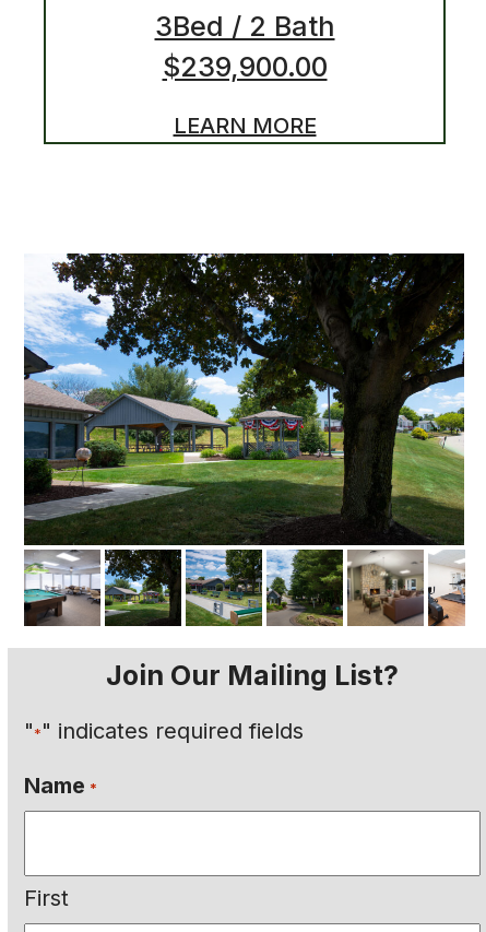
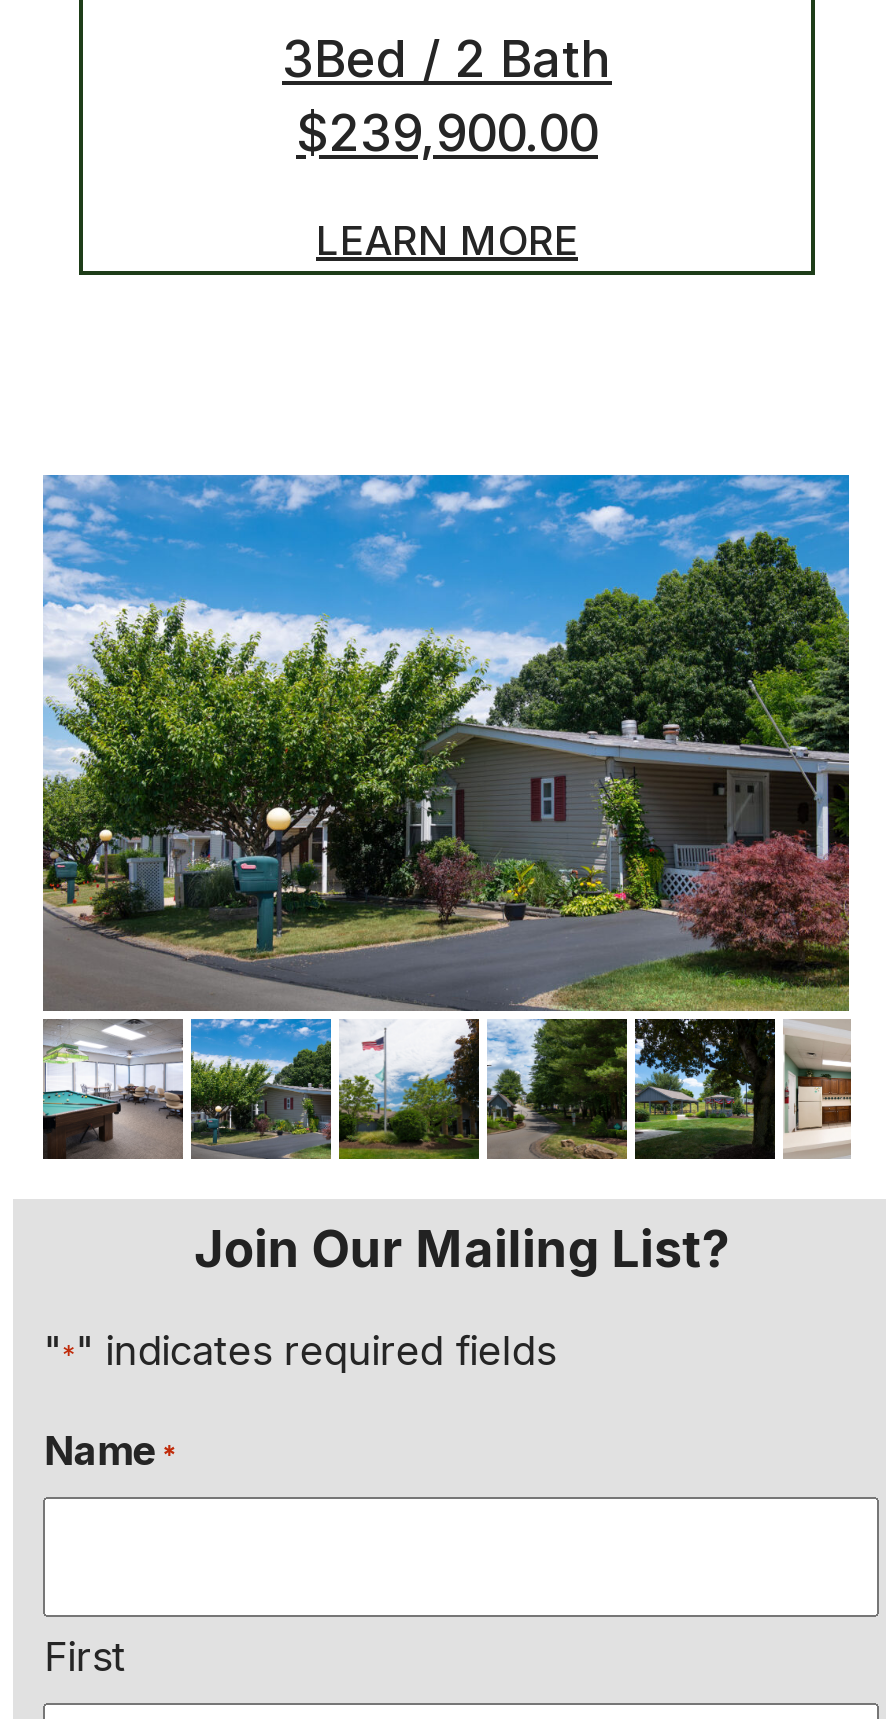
[23,252,465,627] [image] -> [41,473,851,1161] [image]

